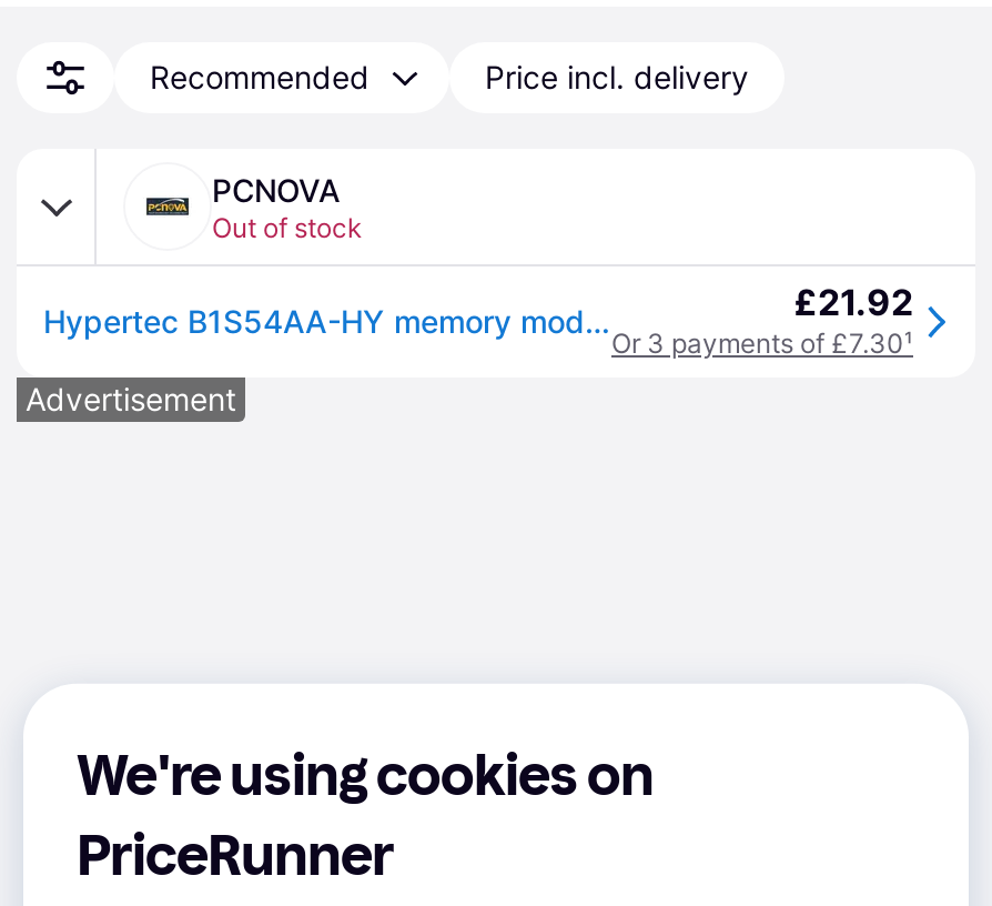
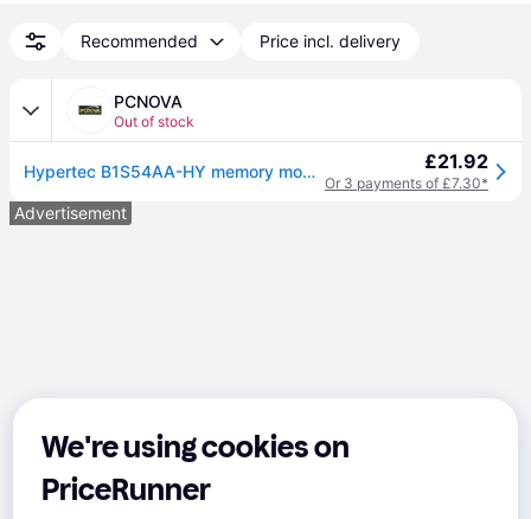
[611,326,913,360] Or 3 payments of £7.30¹ -> [325,174,488,192] Or 3 payments of £7.30*

